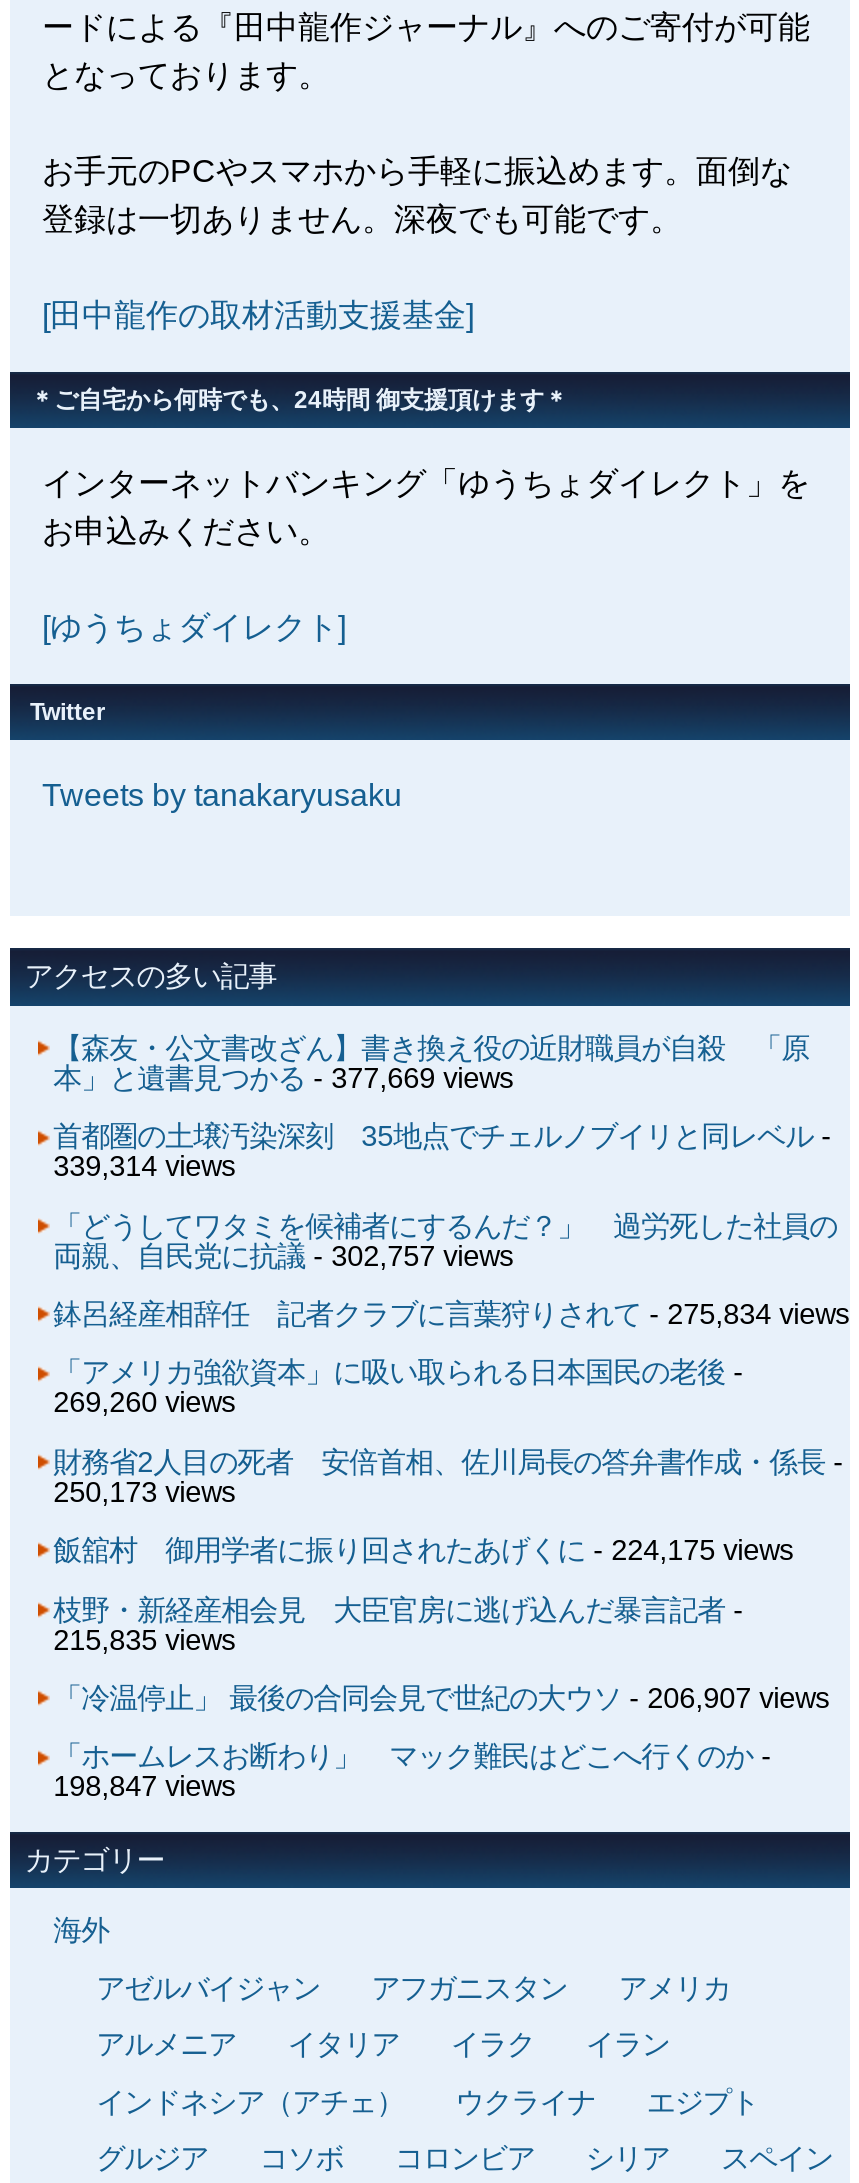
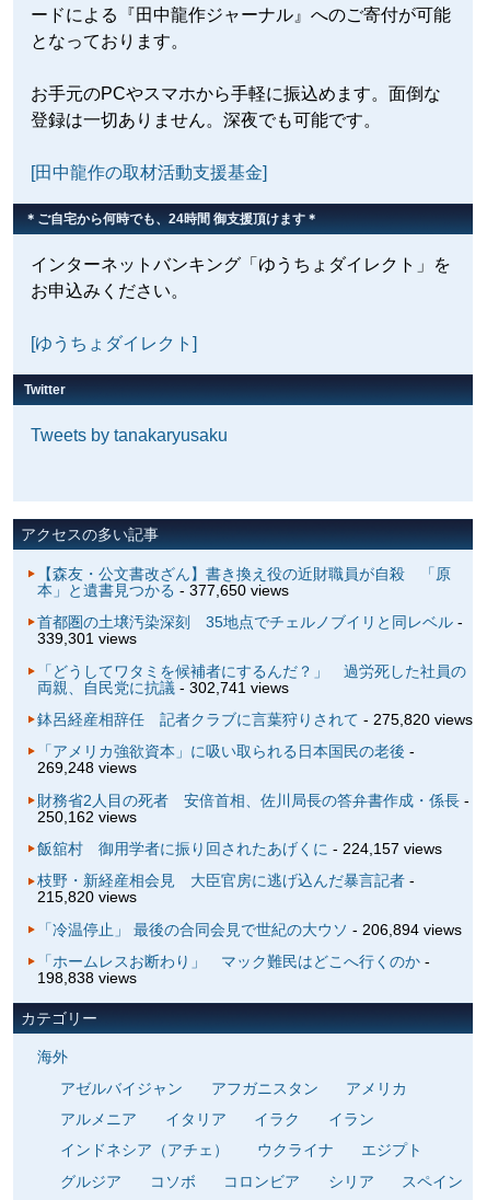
[53,1062,513,1094] 本」と遺書見つかる- 377,669 views -> [37,581,288,599] 本」と遺書見つかる- 377,650 views
[53,1150,235,1182] 339,314 views -> [37,630,136,647] 339,301 views
[53,1239,513,1271] 両親、自民党に抗議- 302,757 views -> [37,678,288,696] 両親、自民党に抗議- 302,741 views
[53,1298,849,1330] 鉢呂経産相辞任 記者クラブに言葉狩りされて- 275,834 views -> [37,710,472,728] 鉢呂経産相辞任 記者クラブに言葉狩りされて- 275,820 views
[53,1387,235,1419] 269,260 views -> [37,759,136,777] 269,248 views
[53,1475,235,1507] 250,173 views -> [37,808,136,825] 250,162 views
[53,1534,793,1566] 飯舘村 御用学者に振り回されたあげくに- 224,175 views -> [37,840,442,857] 飯舘村 御用学者に振り回されたあげくに- 224,157 views
[53,1623,235,1655] 215,835 views -> [37,888,136,906] 215,820 views
[53,1682,829,1714] 「冷温停止」 最後の合同会見で世紀の大ウソ- 206,907 views -> [37,921,461,938] 「冷温停止」 最後の合同会見で世紀の大ウソ- 206,894 views
[53,1770,235,1802] 198,847 views -> [37,969,136,987] 198,838 views

